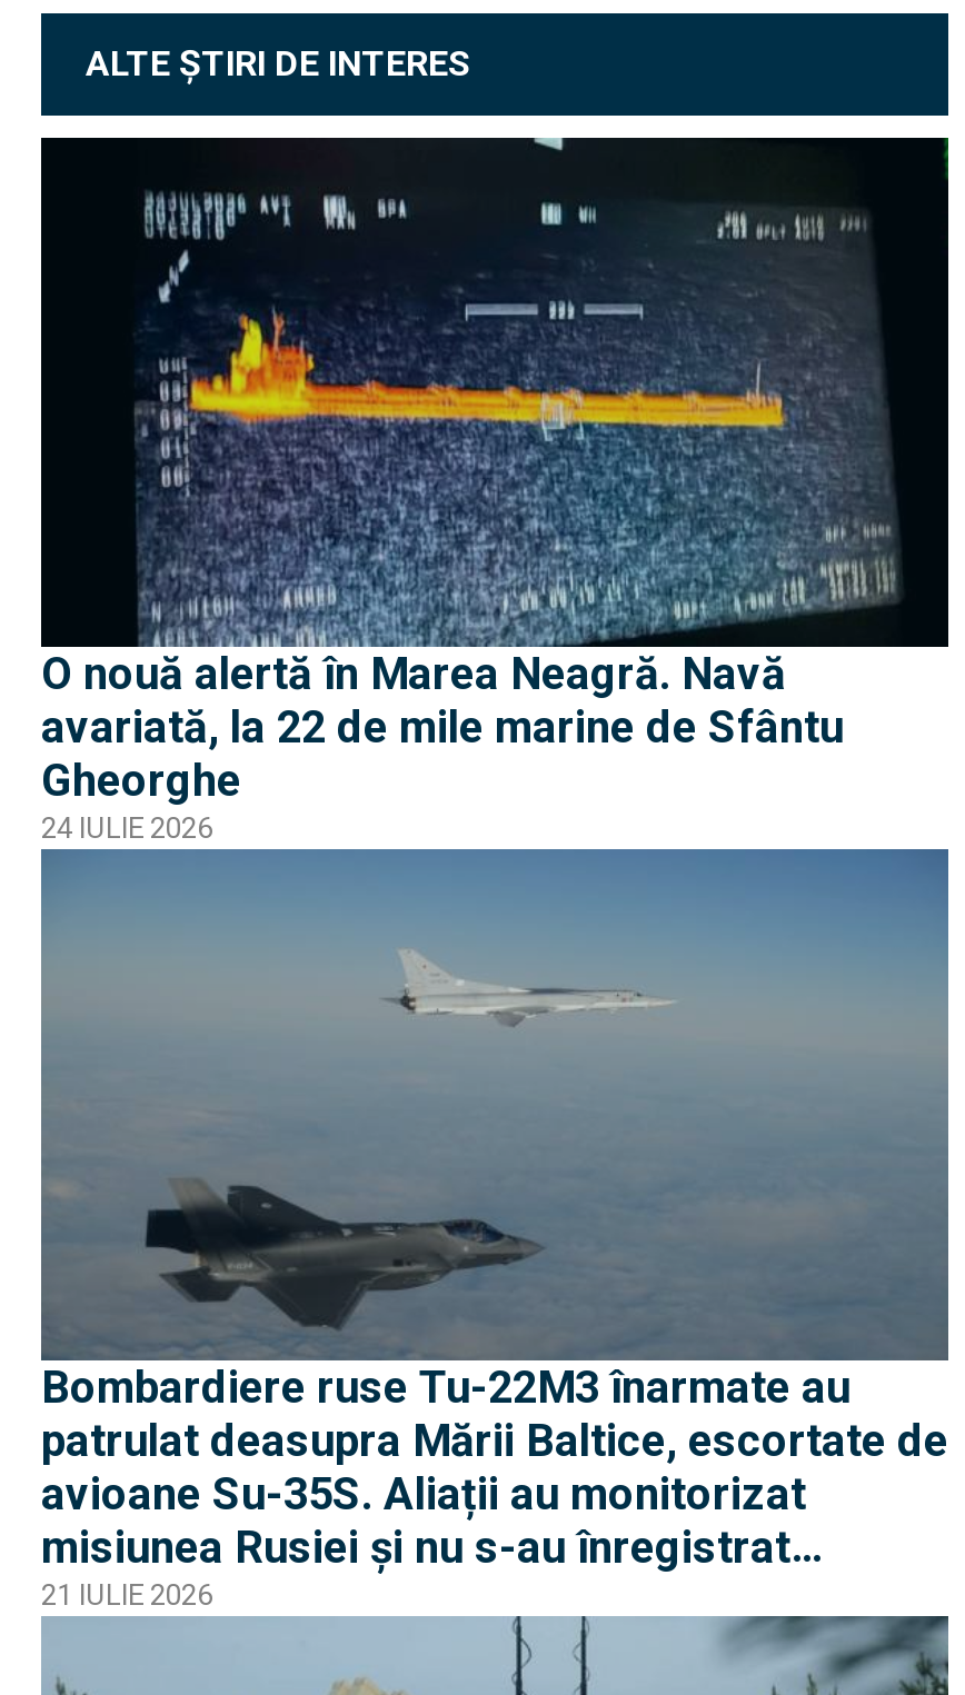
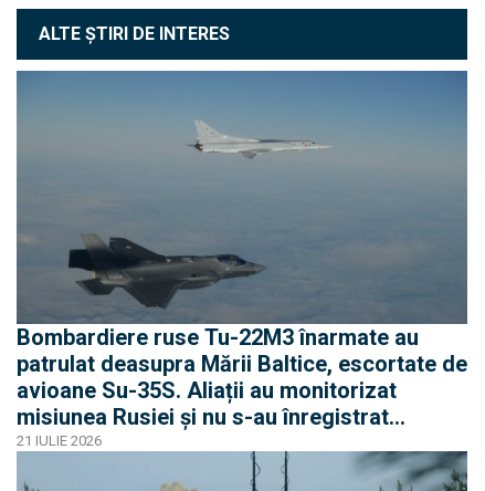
[39,136,951,845] [image] | O nouă alertă în Marea Neagră. Navă | avariată, la 22 de mile marine de Sfântu | Gheorghe | 24 IULIE 2026 -> none

